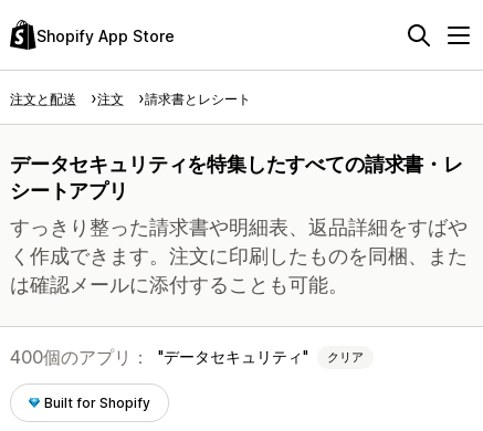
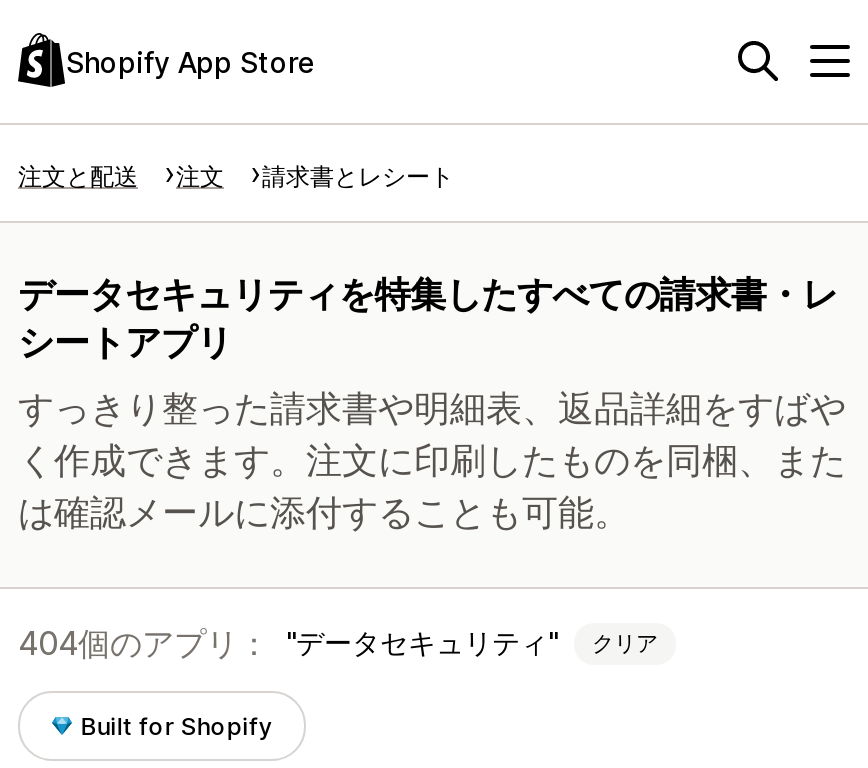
[10,346,364,368] 400個のアプリ： データセキュリティ クリア -> [18,623,658,663] 404個のアプリ： データセキュリティ クリア

